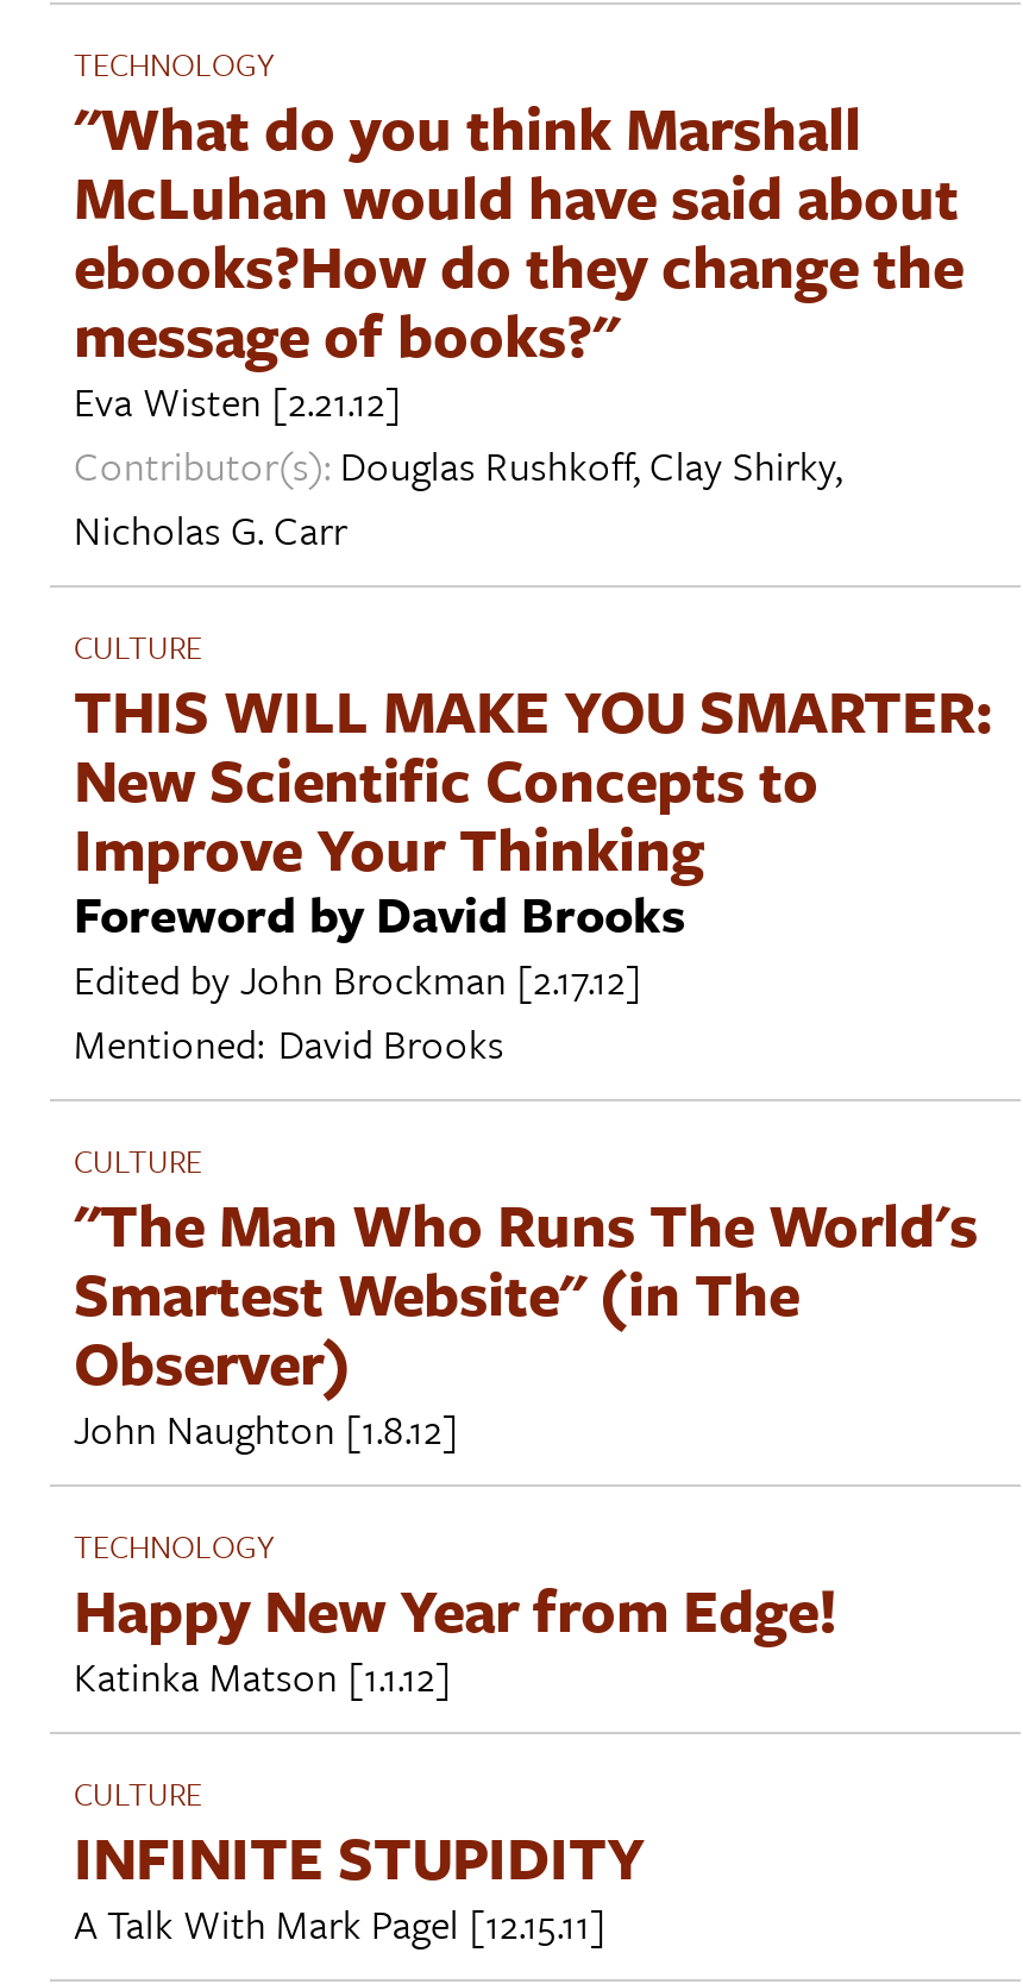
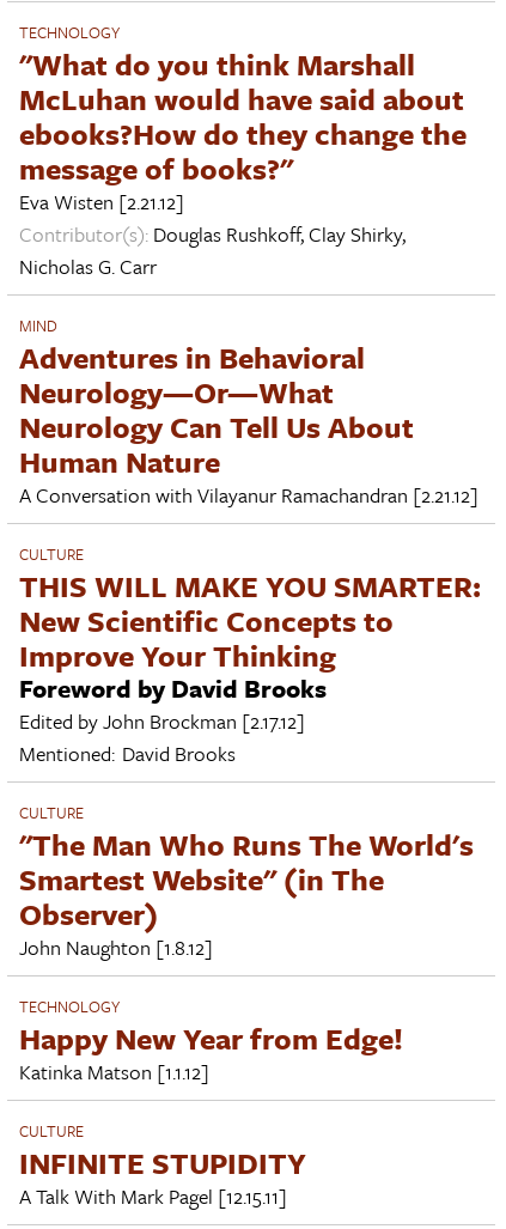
none -> [19,313,478,509] MIND | Adventures in Behavioral | Neurology—Or—What | Neurology Can Tell Us About | Human Nature | A Conversation with Vilayanur Ramachandran [2.21.12]

